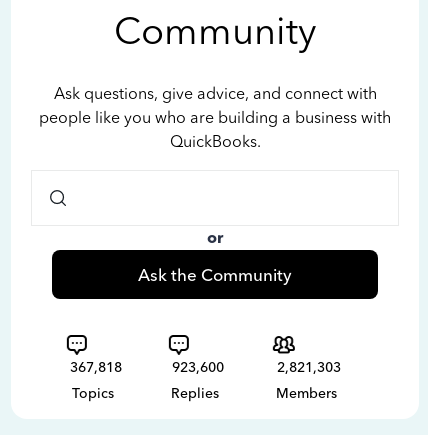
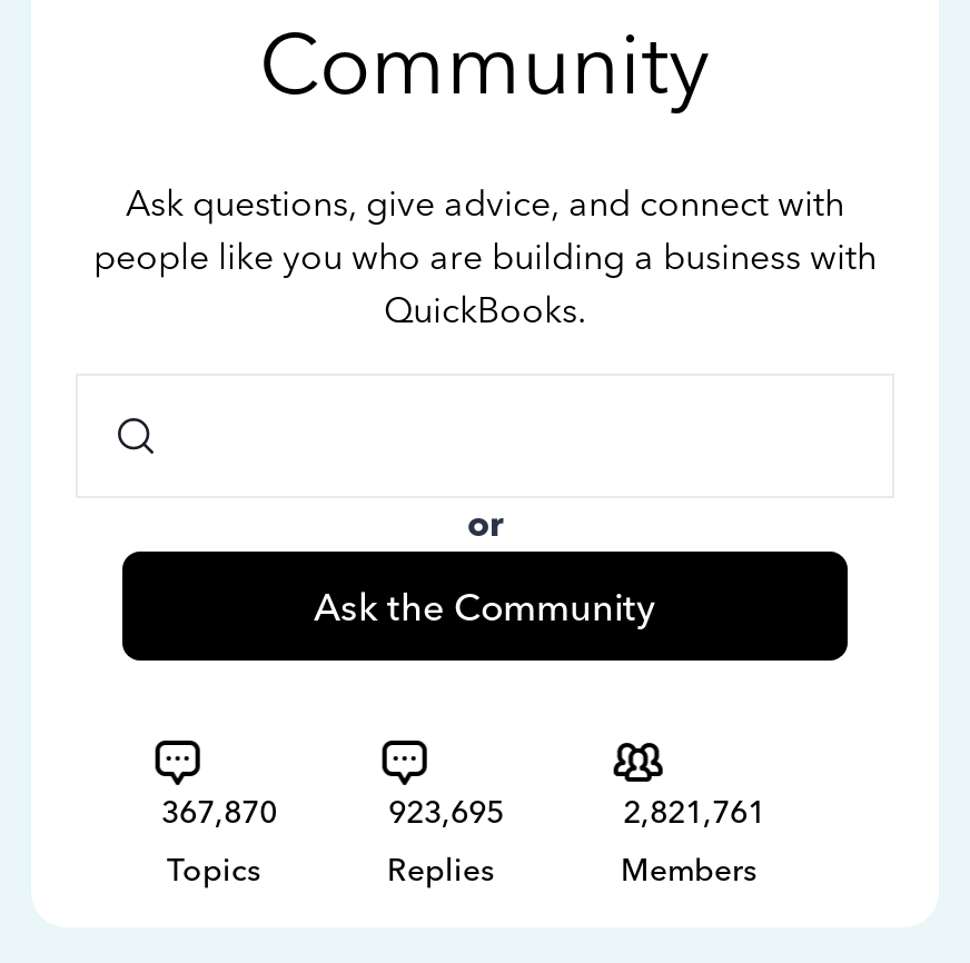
[69,359,121,376] 367,818 -> [161,794,277,832] 367,870
[171,359,223,376] 923,600 -> [388,794,504,832] 923,695
[277,359,341,376] 2,821,303 -> [623,794,765,832] 2,821,761

